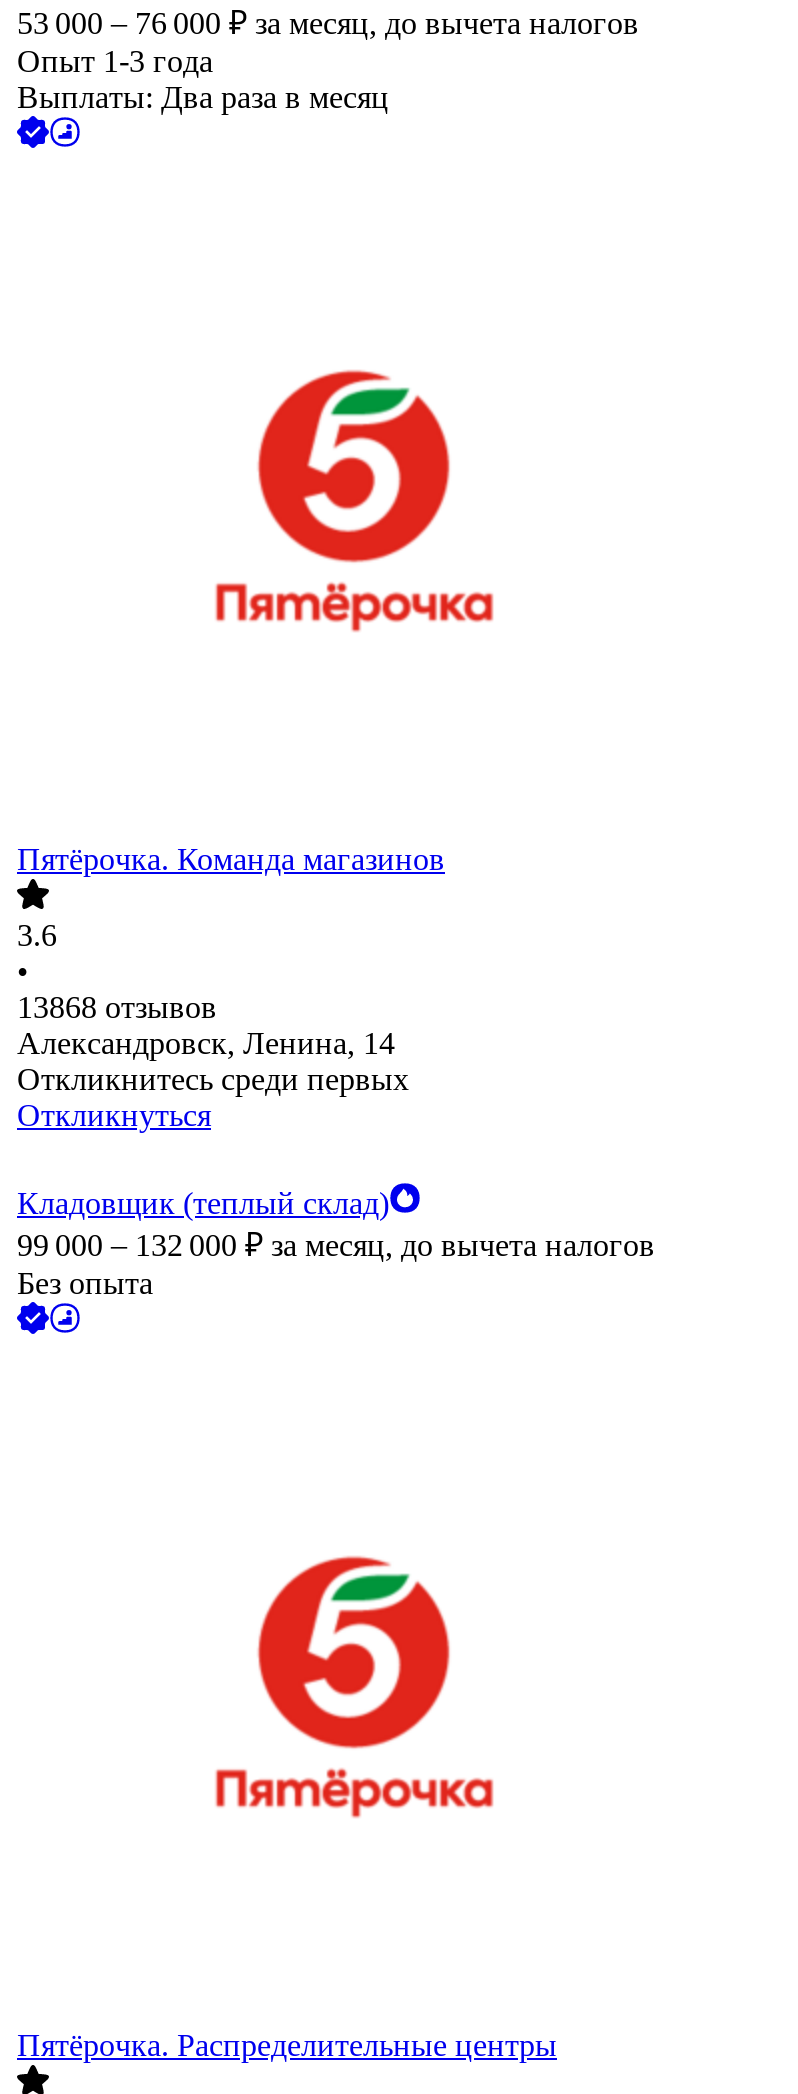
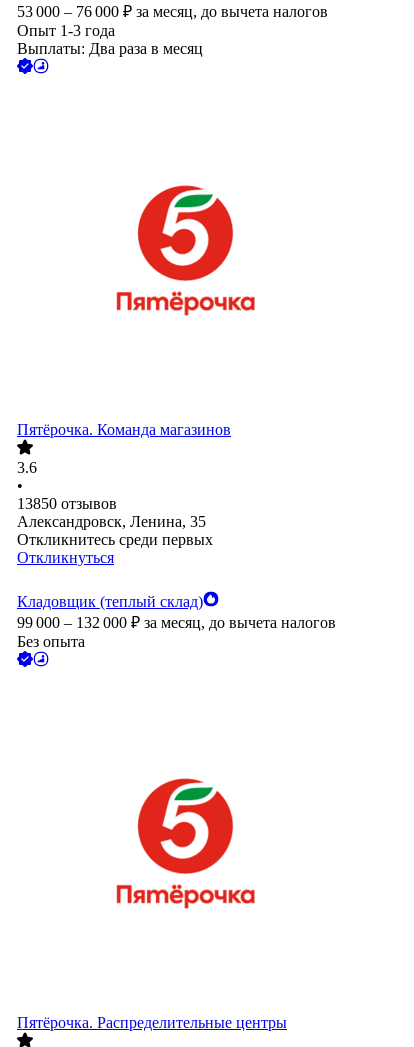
[17,991,217,1025] 13868 отзывов -> [17,495,117,512] 13850 отзывов
[17,1027,395,1061] Александровск, Ленина, 14 -> [17,513,206,530] Александровск, Ленина, 35

